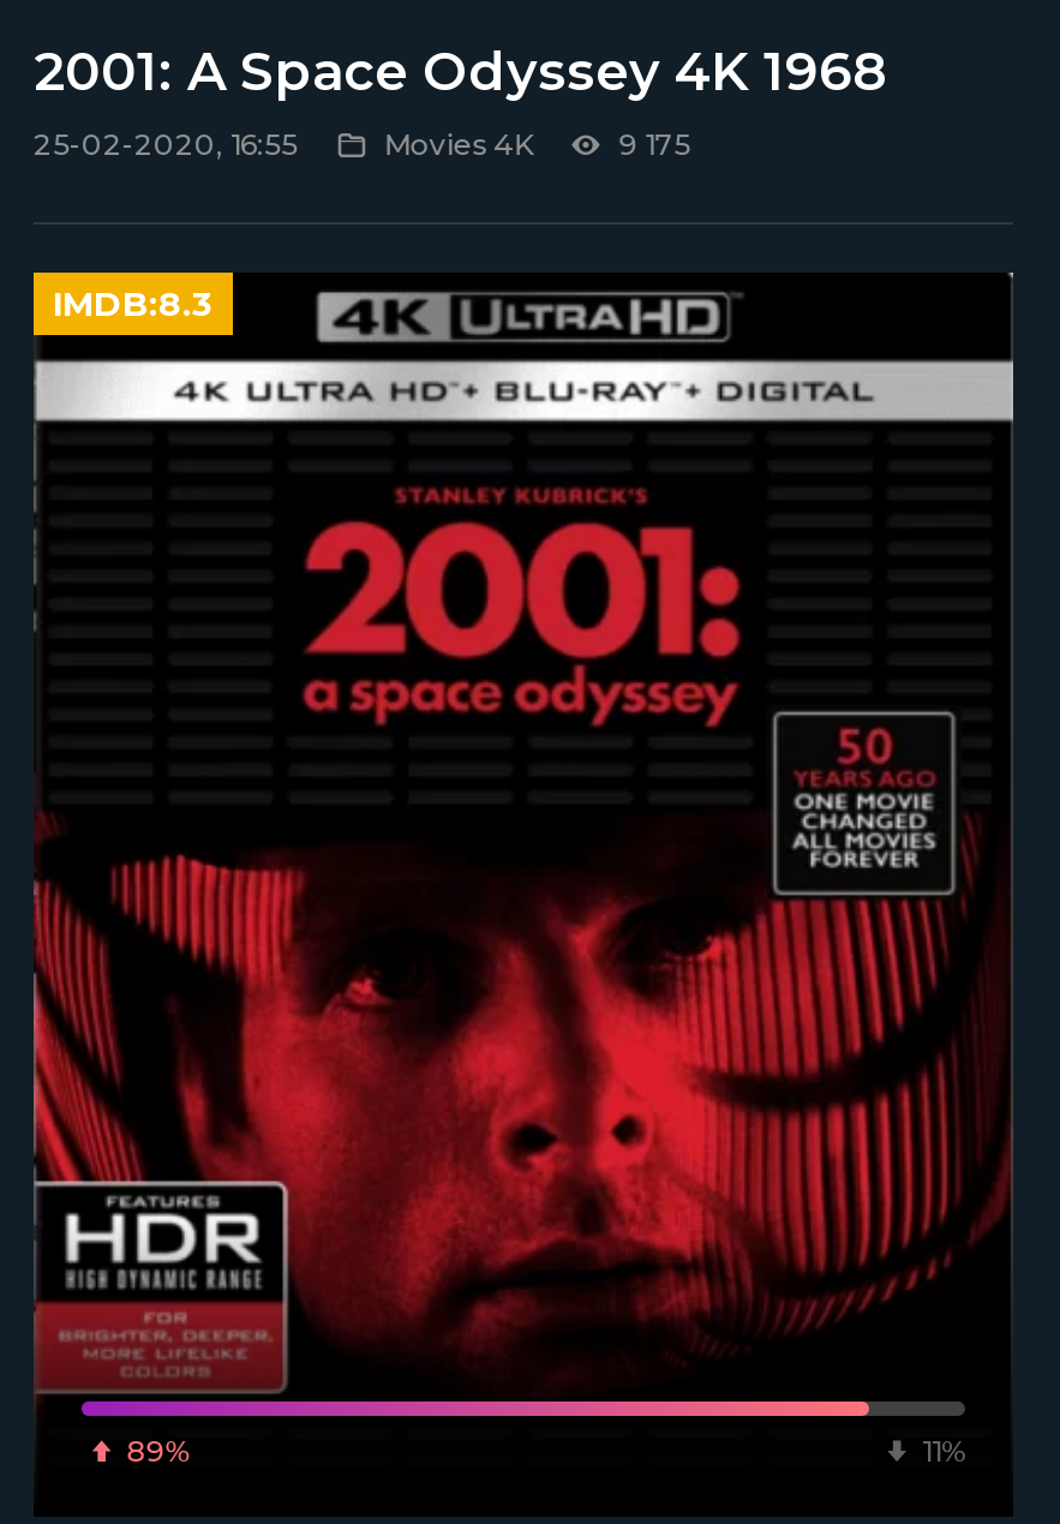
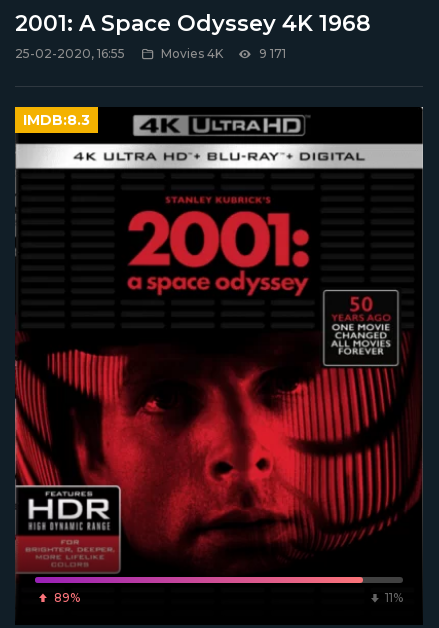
[618,126,691,162] 9 175 -> [259,46,286,61] 9 171

